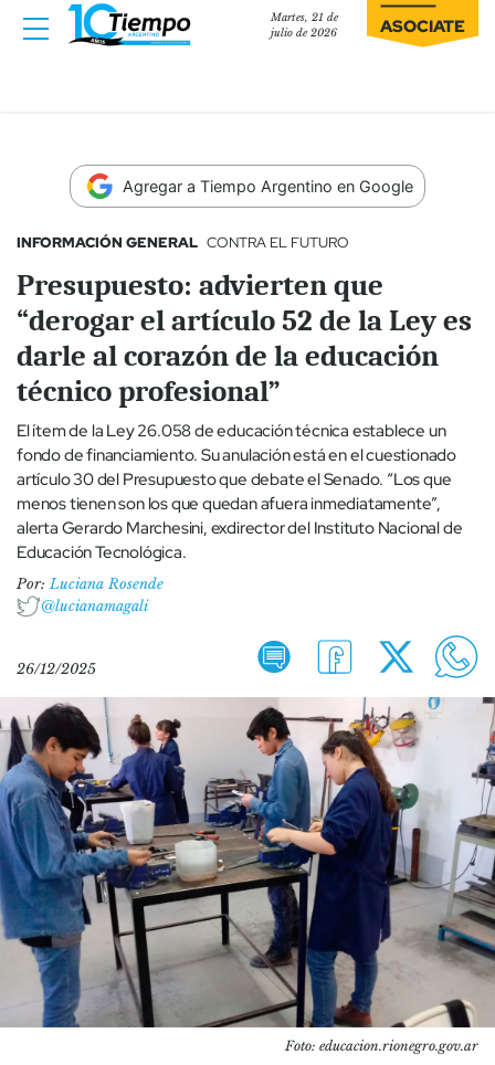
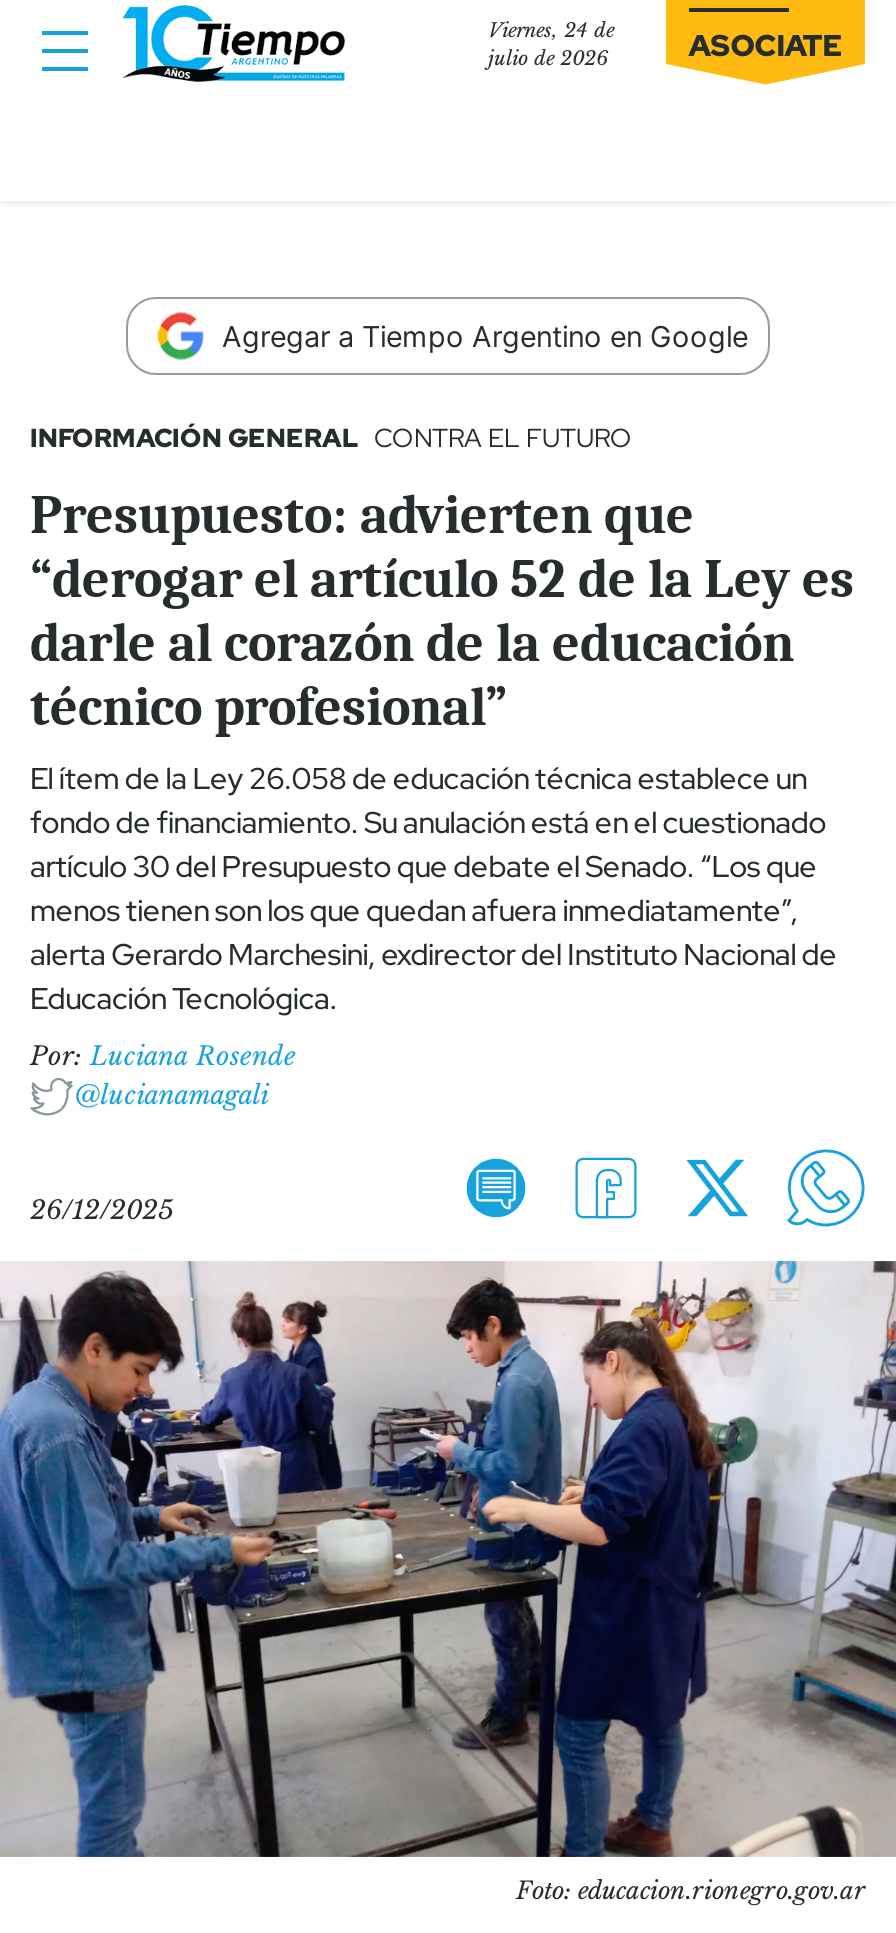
[270,11,338,24] Martes, 21 de -> [488,19,614,43] Viernes, 24 de

